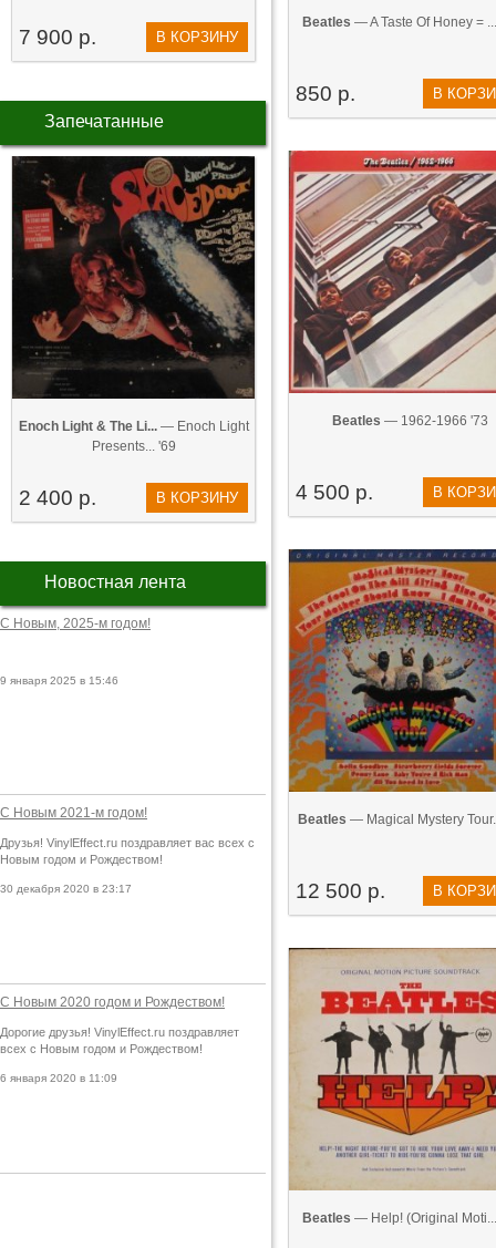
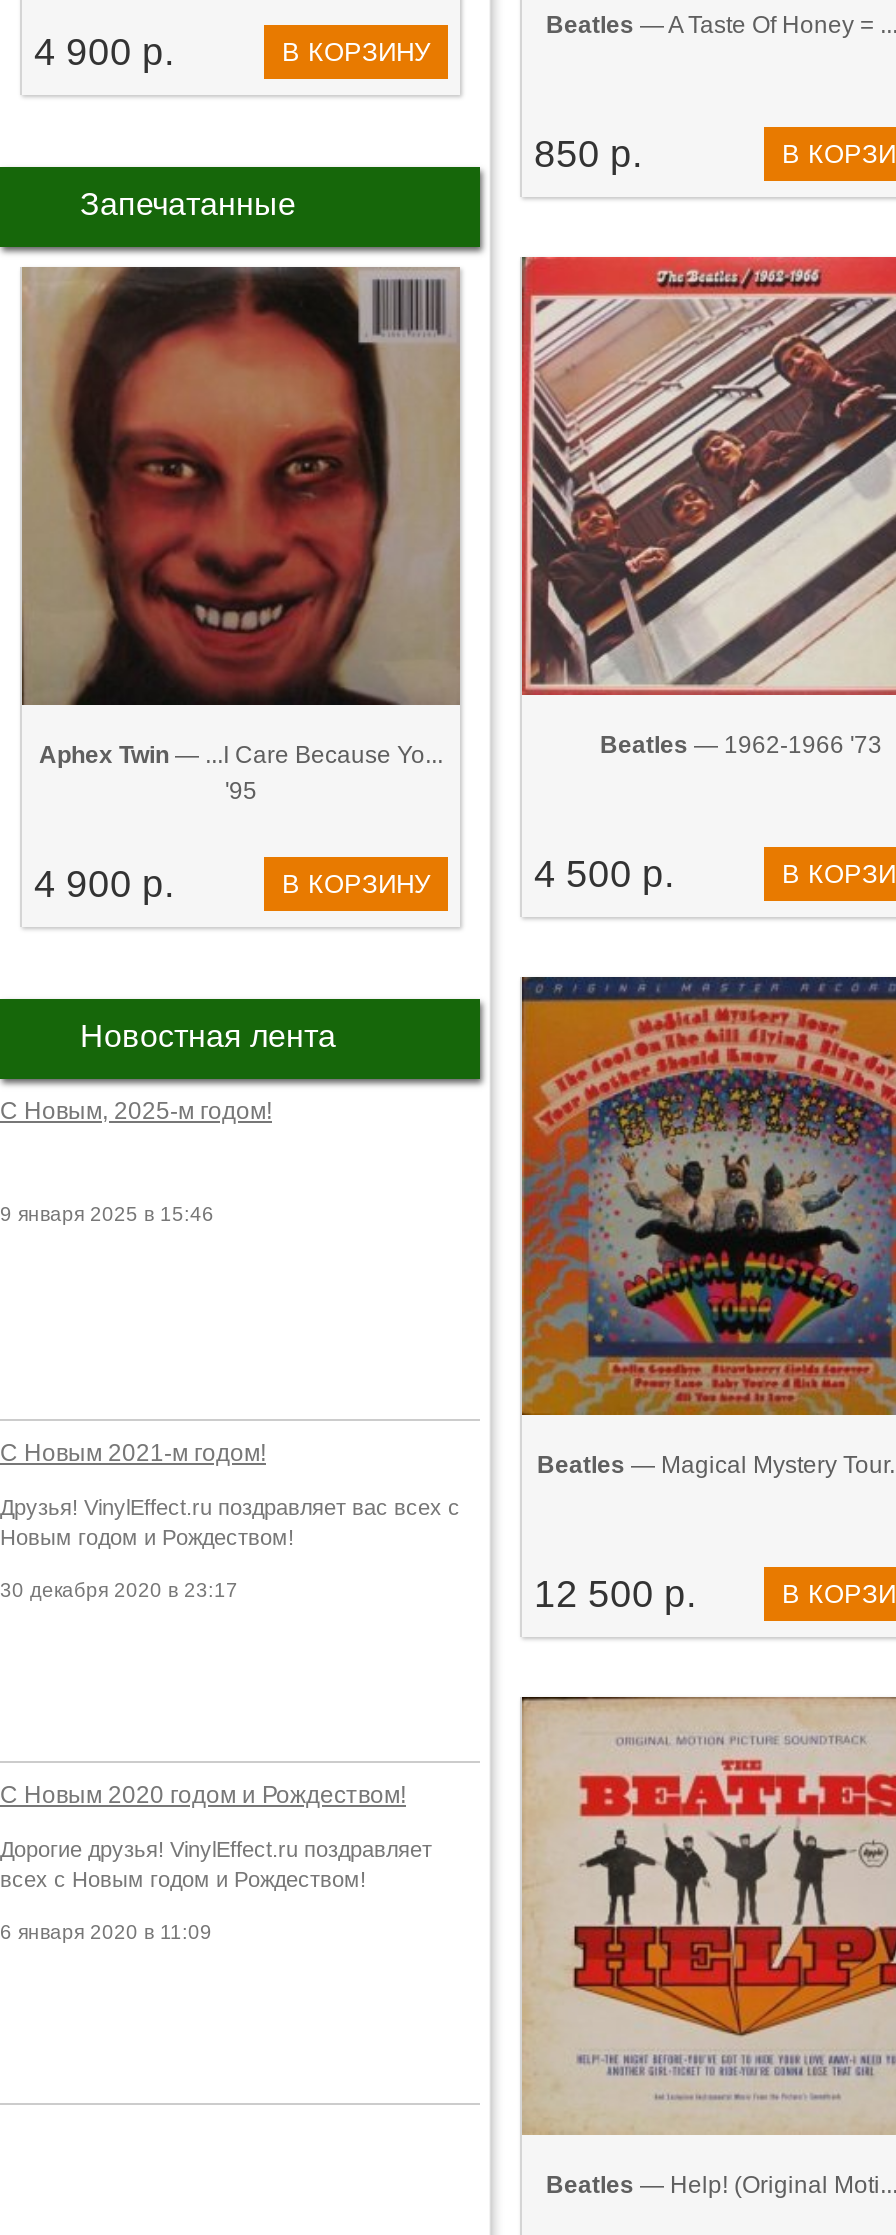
[19,25,96,49] 7 900 р. -> [34,31,174,73] 4 900 р.
[11,155,255,454] [image] | Enoch Light & The Li... — Enoch Light | Presents... '69 -> [20,265,462,805] [image] | Aphex Twin — ...I Care Because Yo... | '95
[19,486,96,509] 2 400 р. -> [34,863,174,905] 4 900 р.

